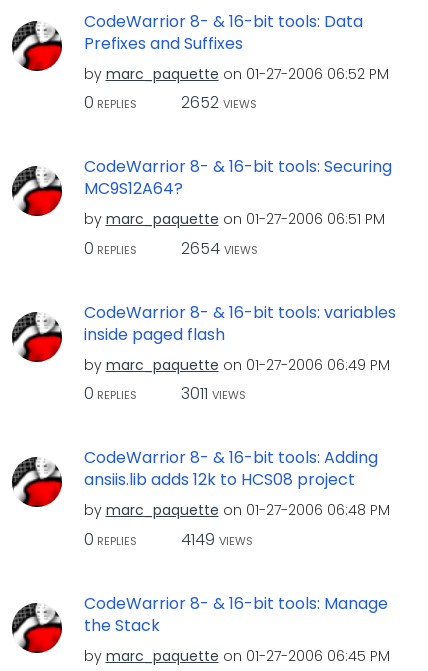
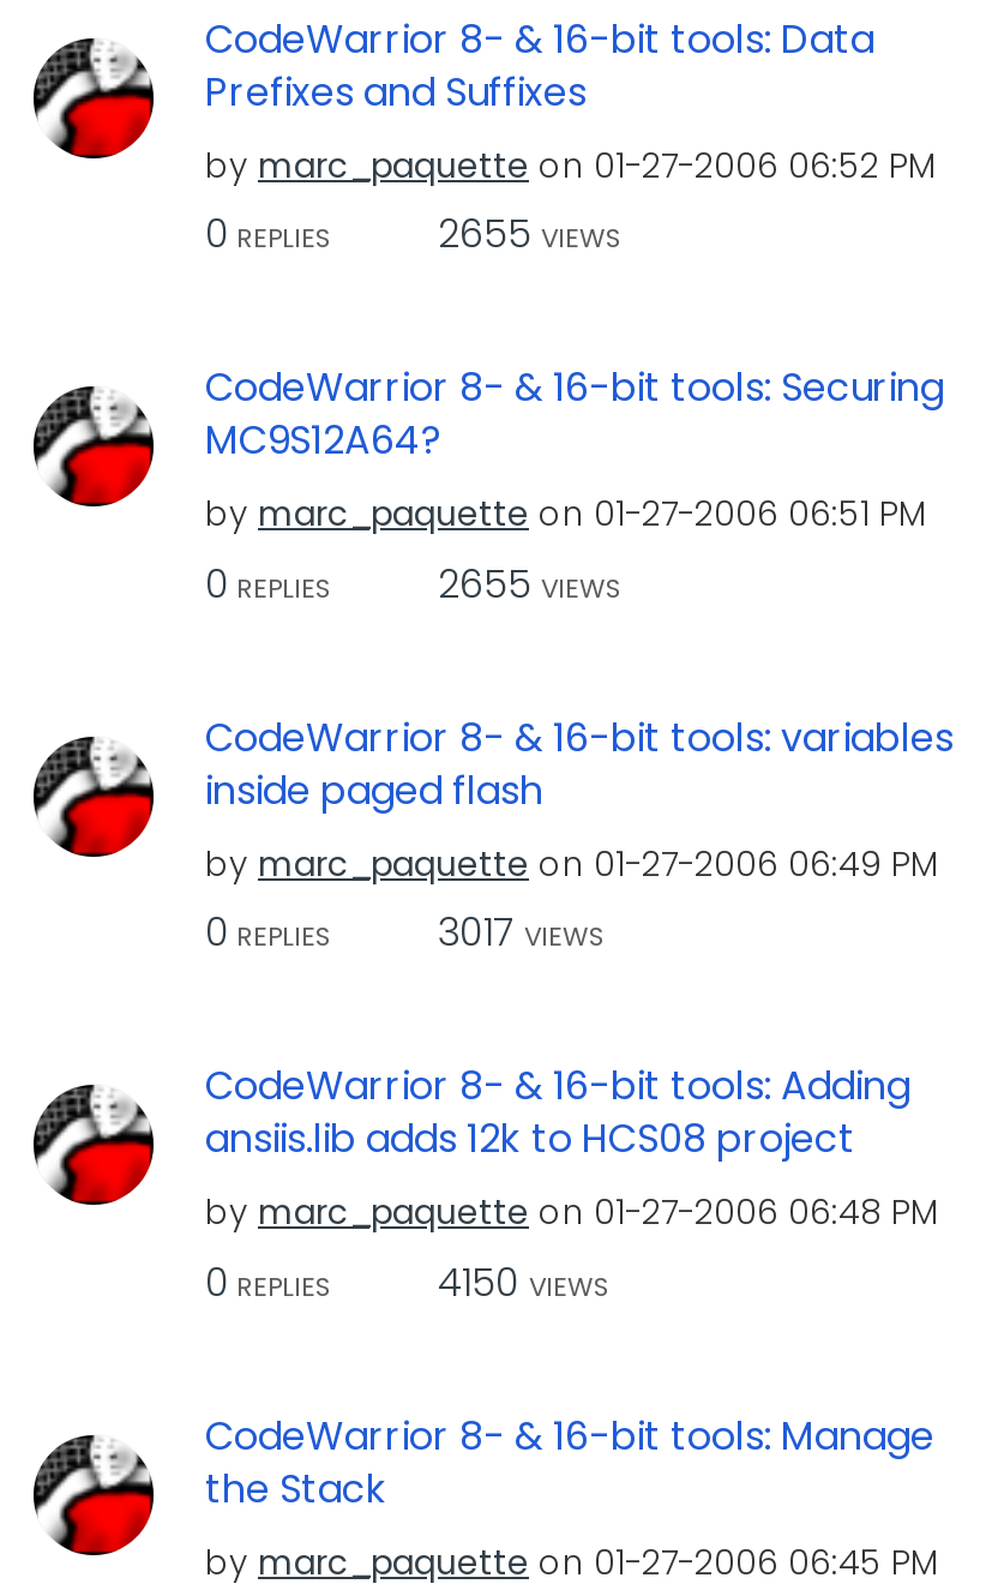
[180,91,256,114] 2652 VIEWS -> [438,206,623,262] 2655 VIEWS
[180,236,257,259] 2654 VIEWS -> [438,556,623,611] 2655 VIEWS
[180,382,245,405] 3011 VIEWS -> [438,905,606,960] 3017 VIEWS
[180,527,252,550] 4149 VIEWS -> [438,1254,611,1309] 4150 VIEWS

